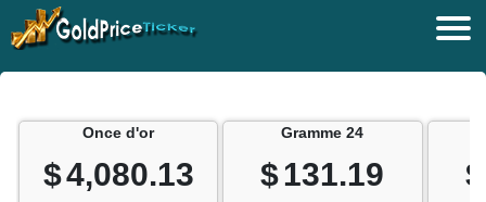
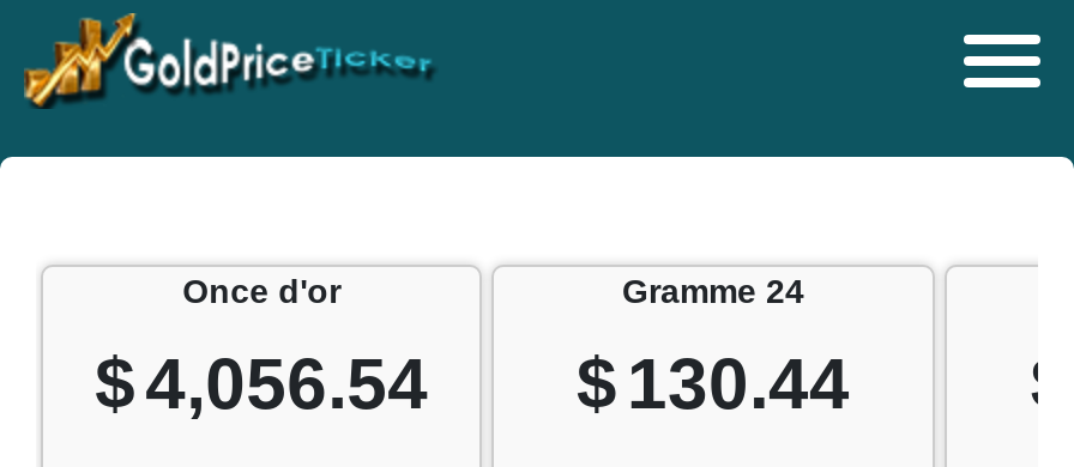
[43,156,194,192] $ 4,080.13 -> [95,344,428,423] $ 4,056.54
[261,156,385,192] $ 131.19 -> [577,344,850,423] $ 130.44

